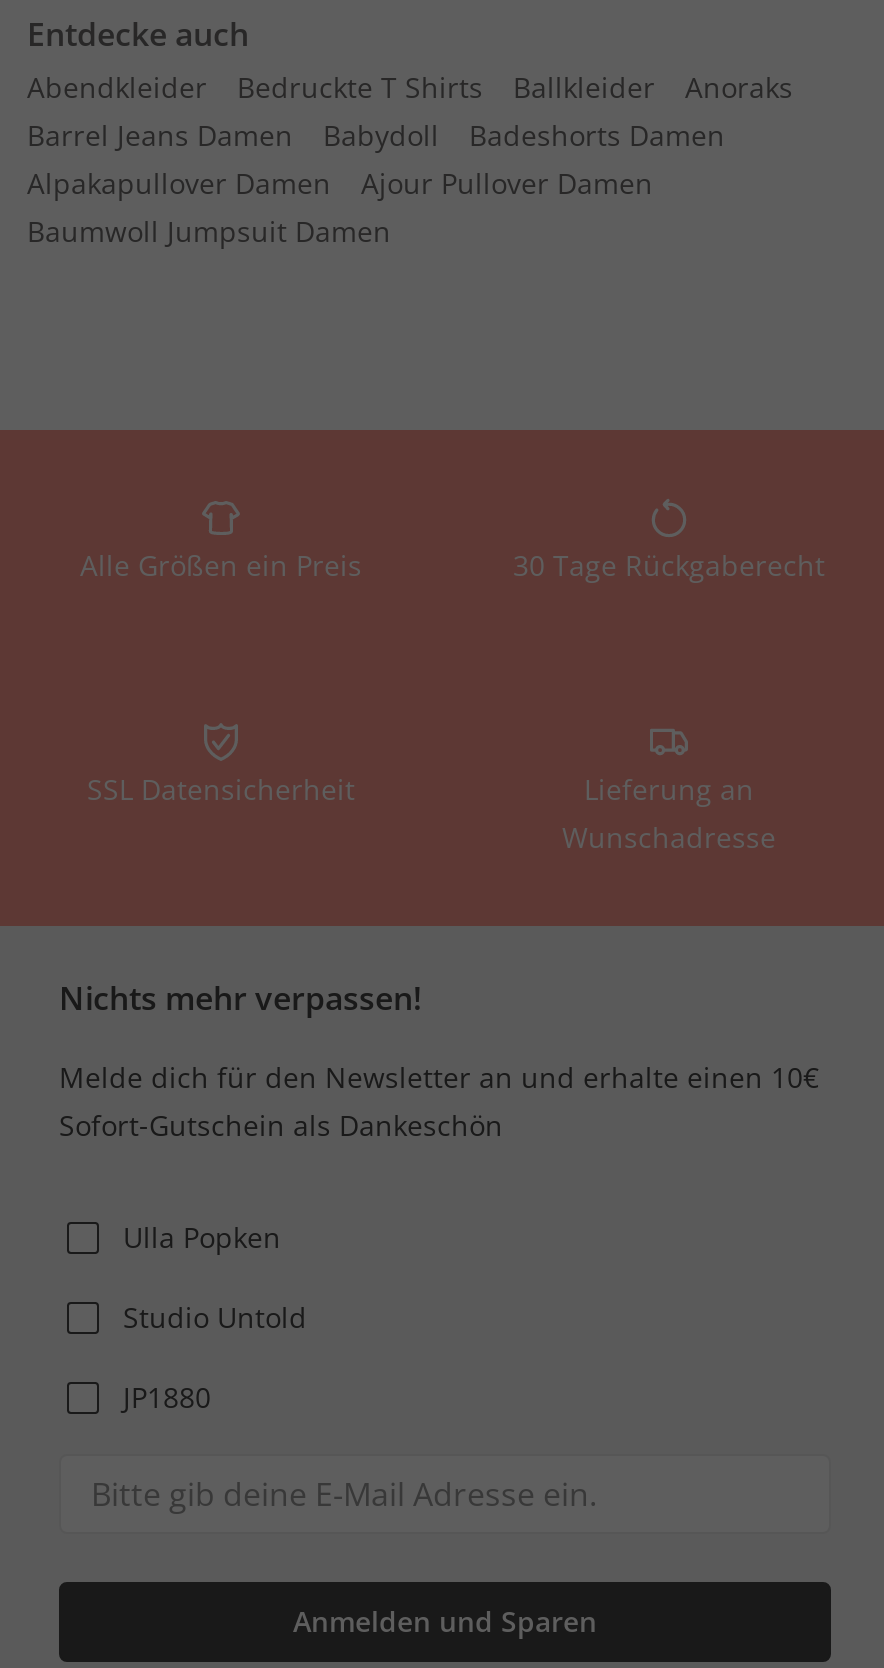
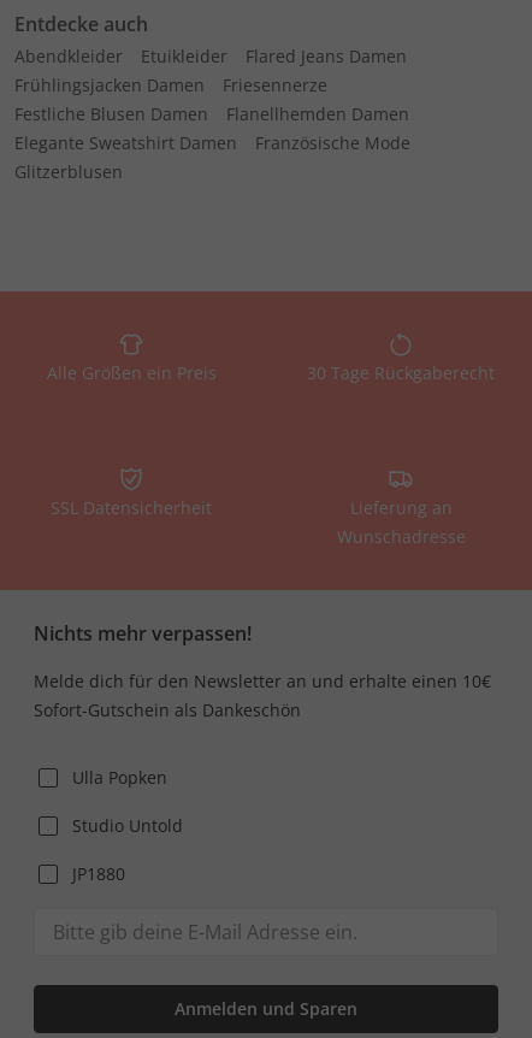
[27,68,793,250] Bedruckte T Shirts | Ballkleider | Anoraks | Barrel Jeans Damen | Babydoll | Badeshorts Damen | Alpakapullover Damen | Ajour Pullover Damen | Baumwoll Jumpsuit Damen -> [14,45,410,183] Etuikleider | Flared Jeans Damen | Frühlingsjacken Damen | Friesennerze | Festliche Blusen Damen | Flanellhemden Damen | Elegante Sweatshirt Damen | Französische Mode | Glitzerblusen

